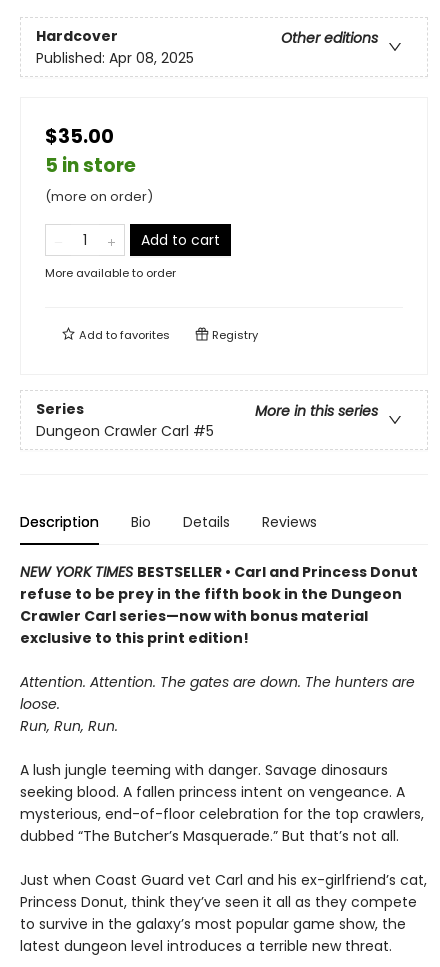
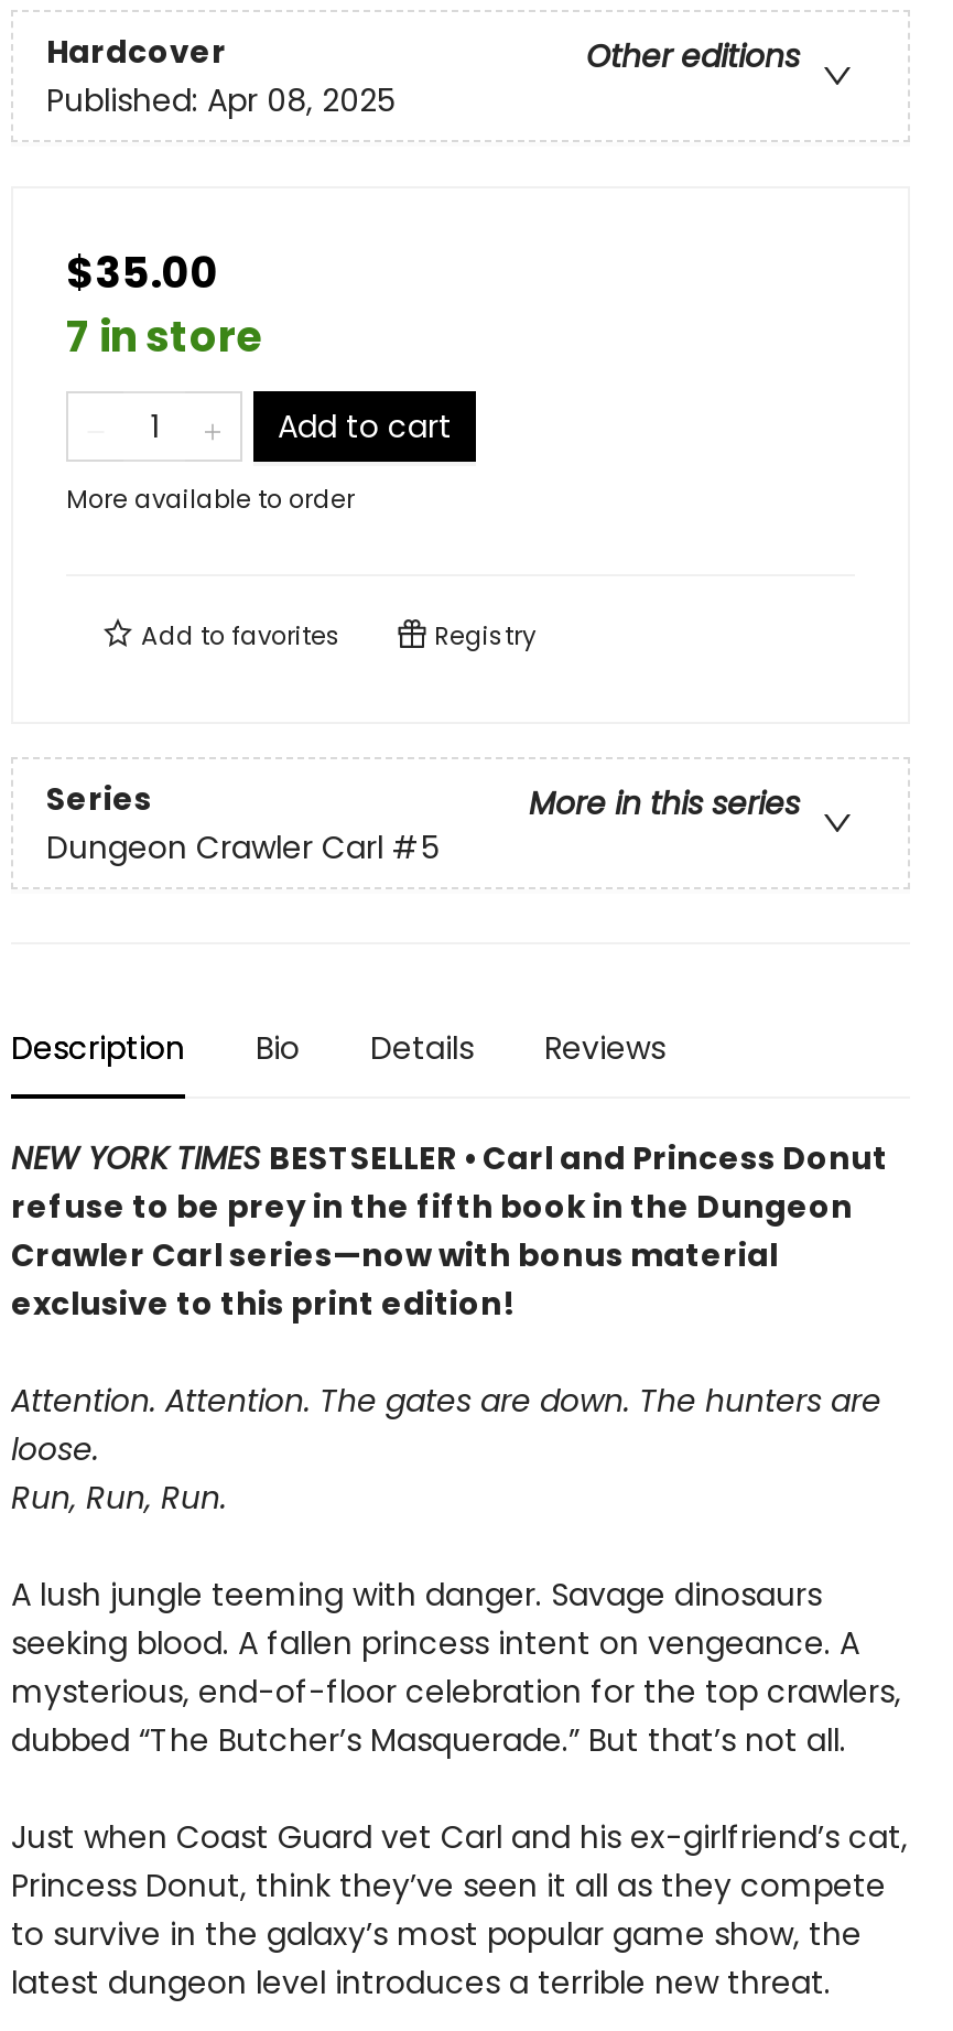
[45,152,153,206] 5 in store | (more on order) -> [66,308,262,368] 7 in store

